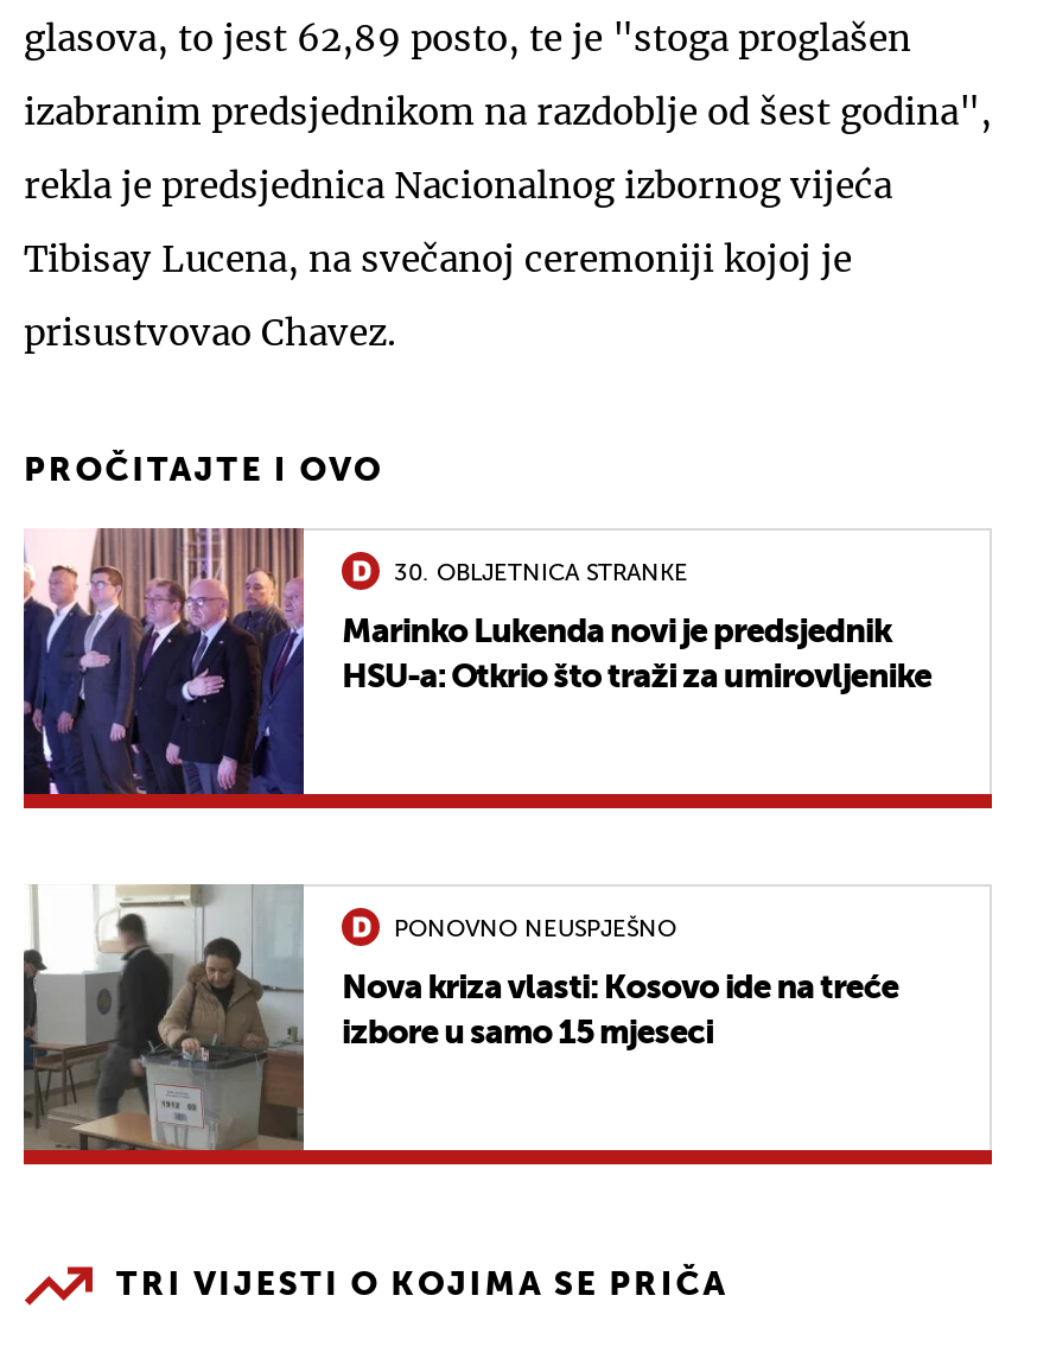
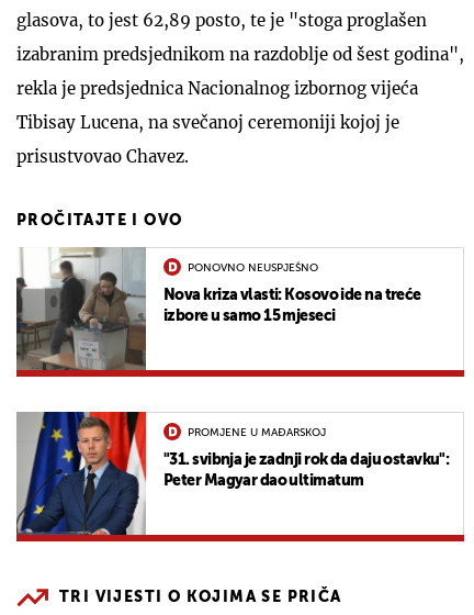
[21,528,932,796] [image] | 30. OBLJETNICA STRANKE | Marinko Lukenda novi je predsjednik | HSU-a: Otkrio što traži za umirovljenike -> none
moved [19,879,899,1152] -> [14,245,421,371]: [image] | PONOVNO NEUSPJEŠNO | Nova kriza vlasti: Kosovo ide na treće | izbore u samo 15 mjeseci
none -> [16,411,449,536] [image] | PROMJENE U MAĐARSKOJ | "31. svibnja je zadnji rok da daju ostavku": | Peter Magyar dao ultimatum

